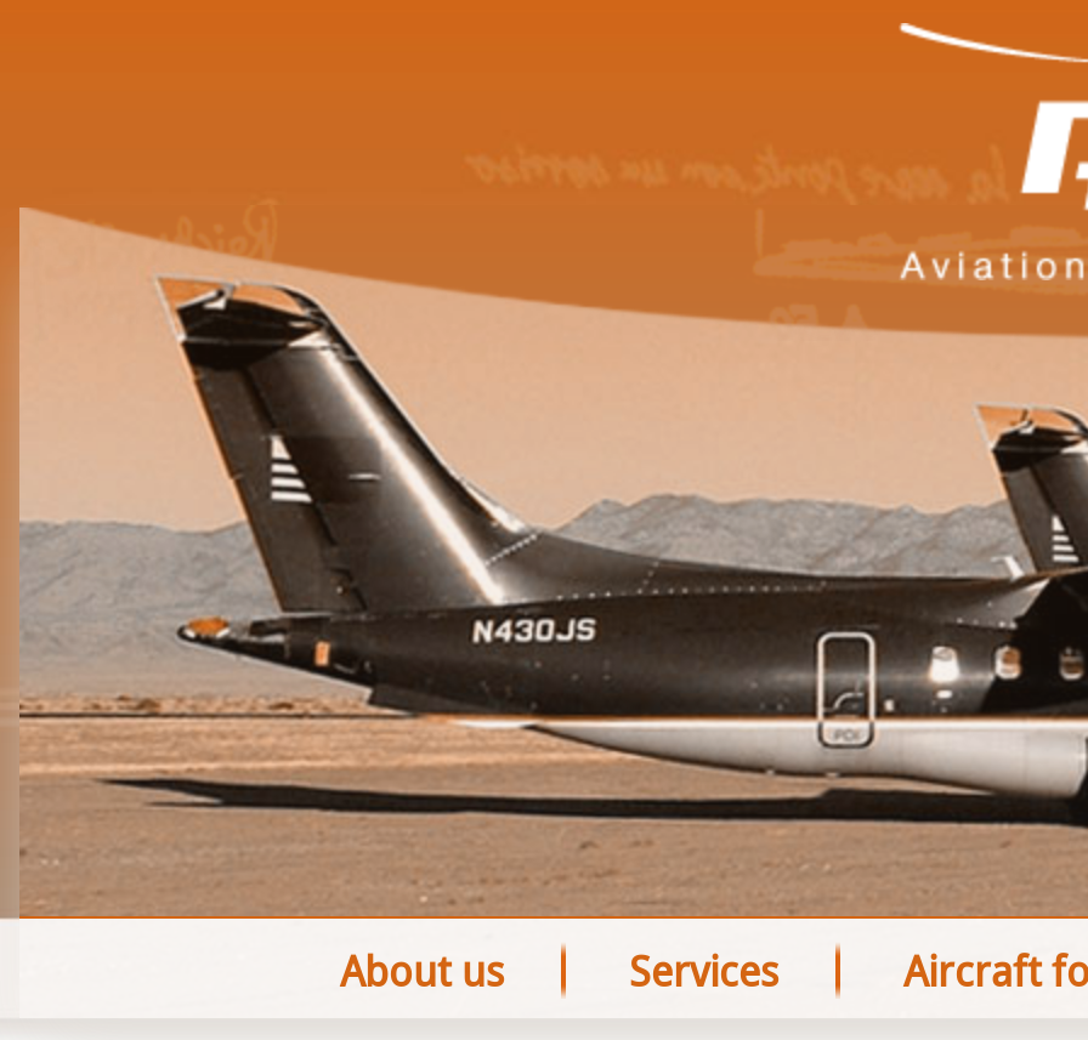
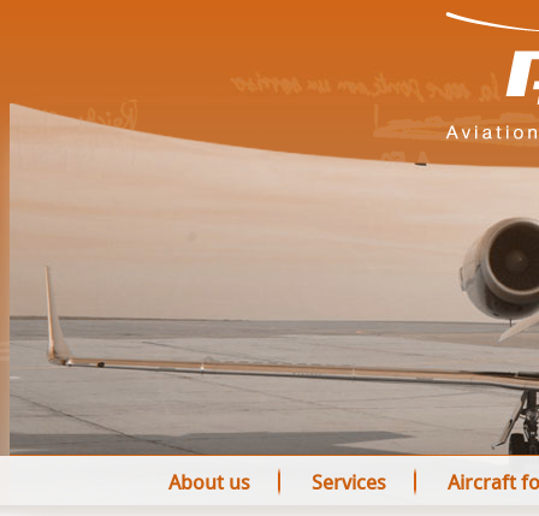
[19,278,1081,919] [image] -> [10,134,535,456] [image]

